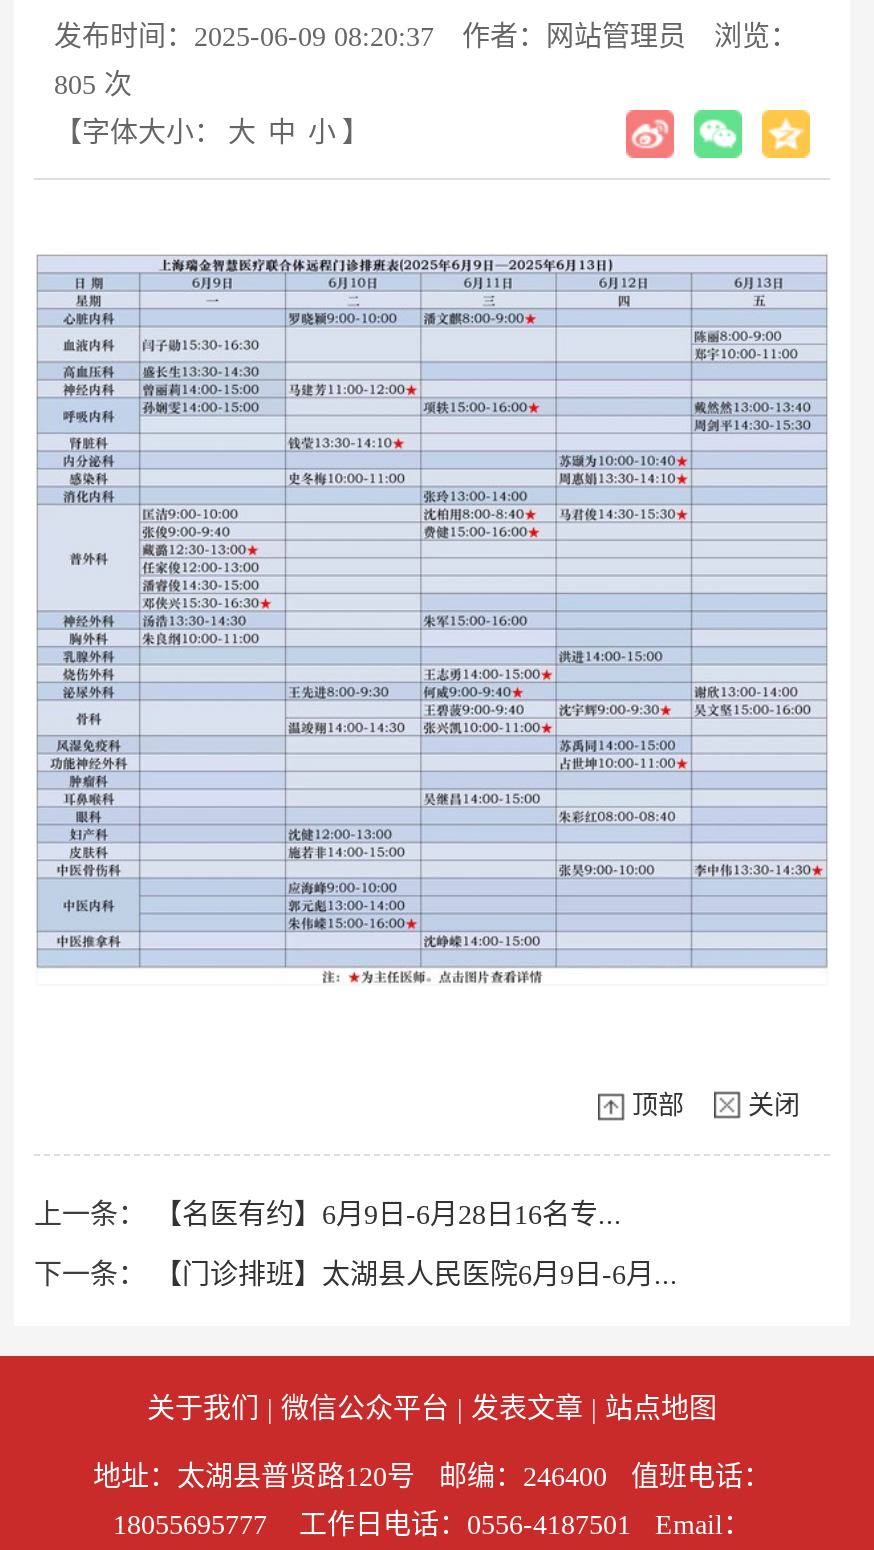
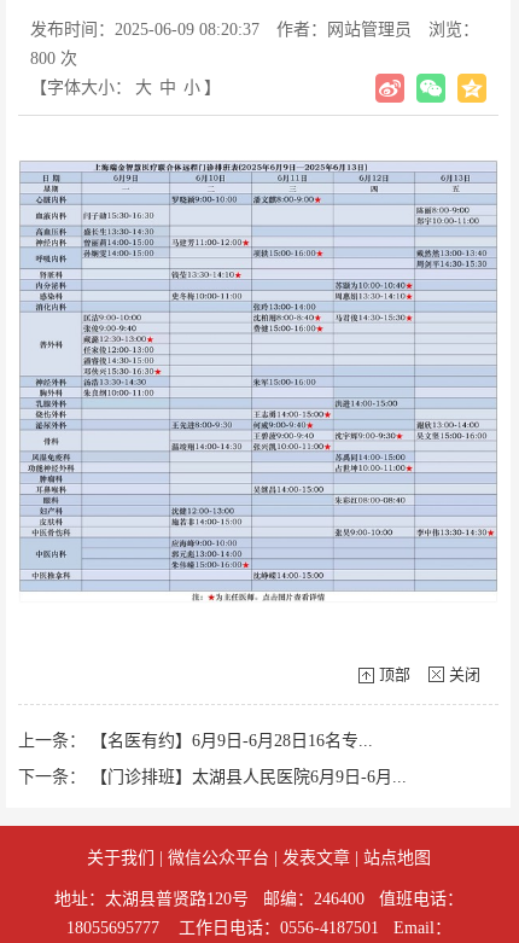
[54,71,132,101] 805 次 -> [30,50,77,68] 800 次

